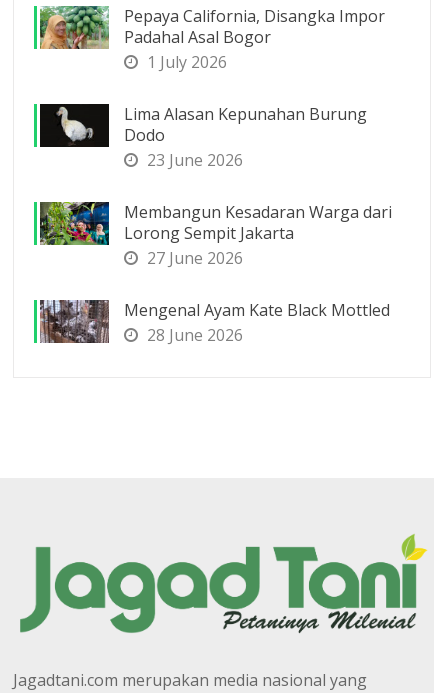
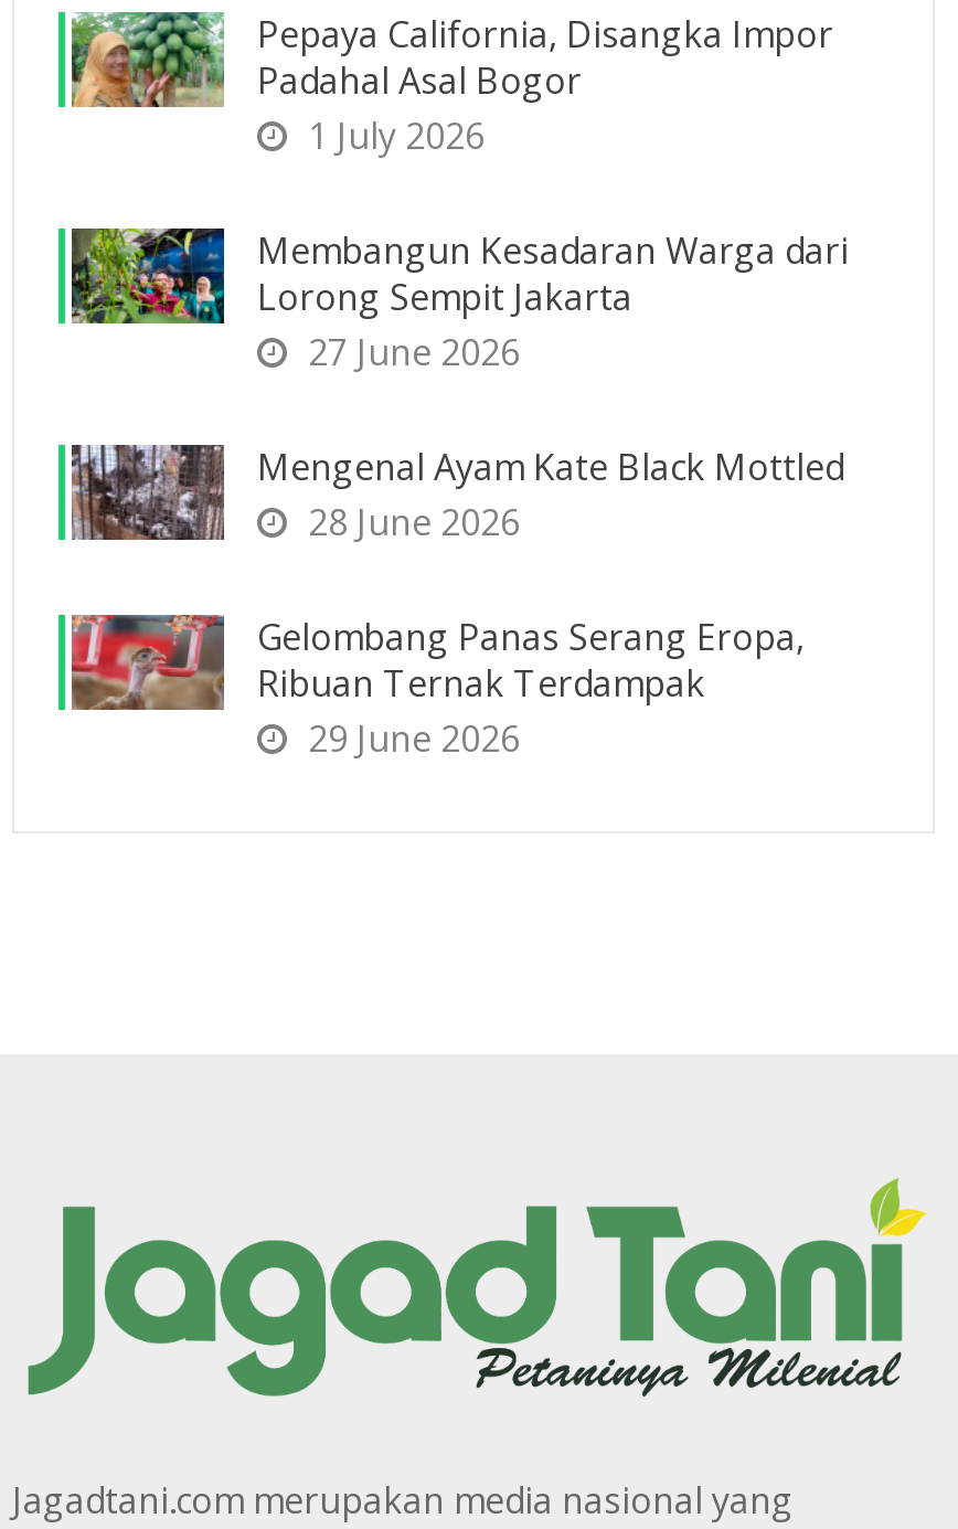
[40,103,367,171] [image] | Lima Alasan Kepunahan Burung | Dodo | 23 June 2026 -> none
moved [38,200,392,346] -> [67,224,849,546]: [image] | Membangun Kesadaran Warga dari | Lorong Sempit Jakarta | 27 June 2026 | Mengenal Ayam Kate Black Mottled | 28 June 2026
none -> [56,612,805,762] [image] | Gelombang Panas Serang Eropa, | Ribuan Ternak Terdampak | 29 June 2026

